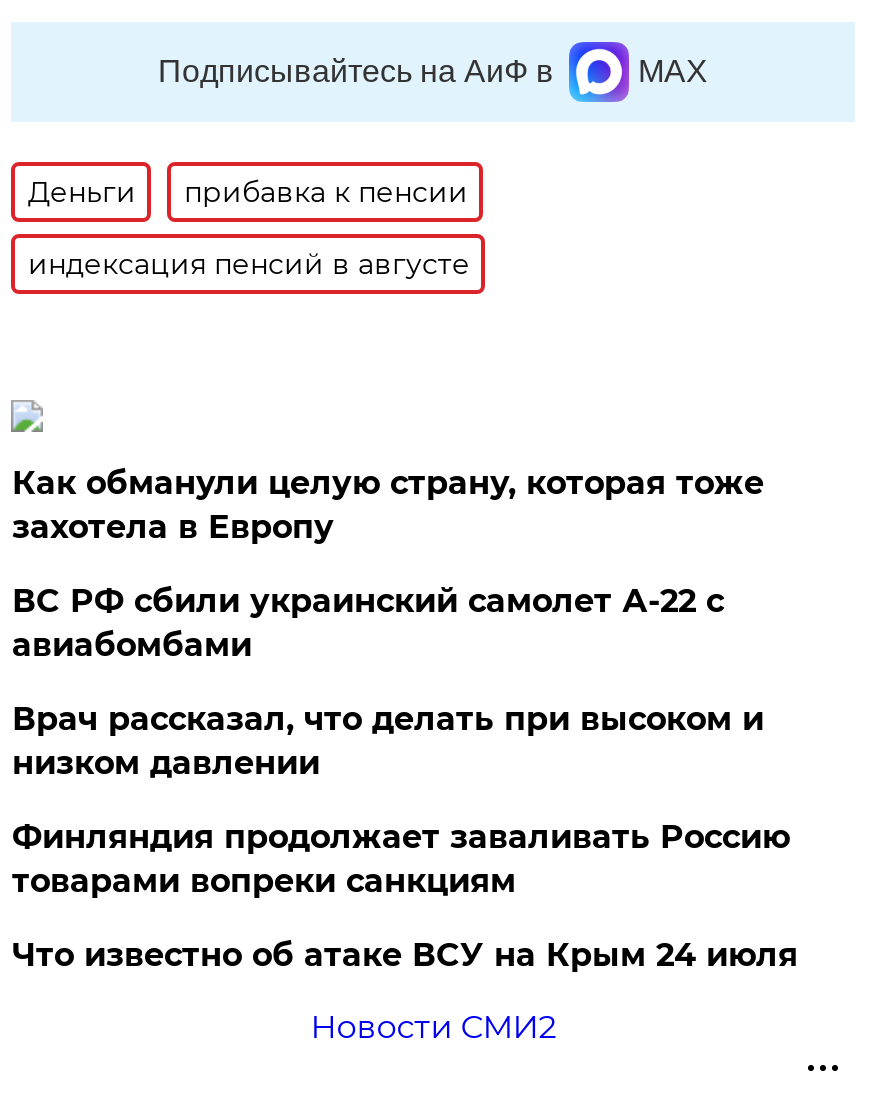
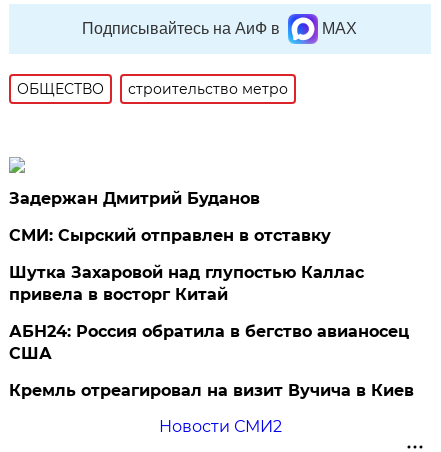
[28,174,470,282] Деньги | прибавка к пенсии | индексация пенсий в августе -> [17,80,288,98] ОБЩЕСТВО | строительство метро
[12,464,798,974] Как обманули целую страну, которая тоже | захотела в Европу | ВС РФ сбили украинский самолет А-22 с | авиабомбами | Врач рассказал, что делать при высоком и | низком давлении | Финляндия продолжает заваливать Россию | товарами вопреки санкциям | Что известно об атаке ВСУ на Крым 24 июля -> [9,189,414,400] Задержан Дмитрий Буданов | СМИ: Сырский отправлен в отставку | Шутка Захаровой над глупостью Каллас | привела в восторг Китай | АБН24: Россия обратила в бегство авианосец | США | Кремль отреагировал на визит Вучича в Киев

